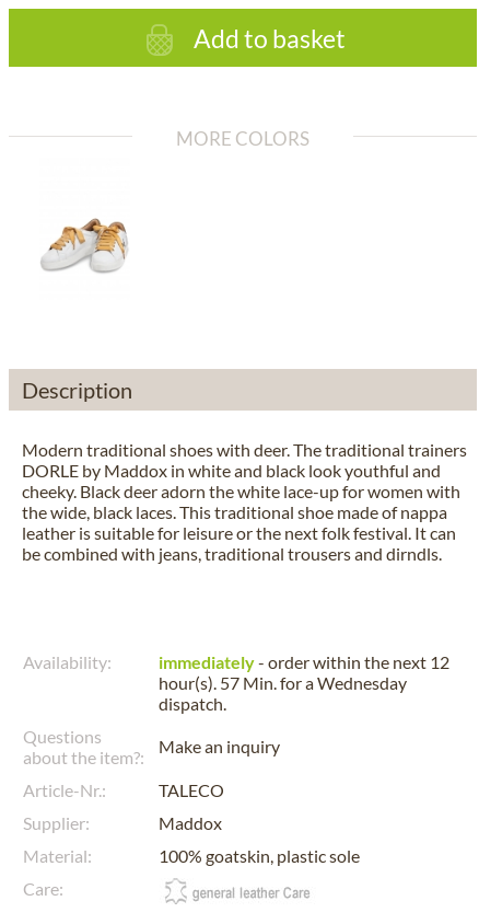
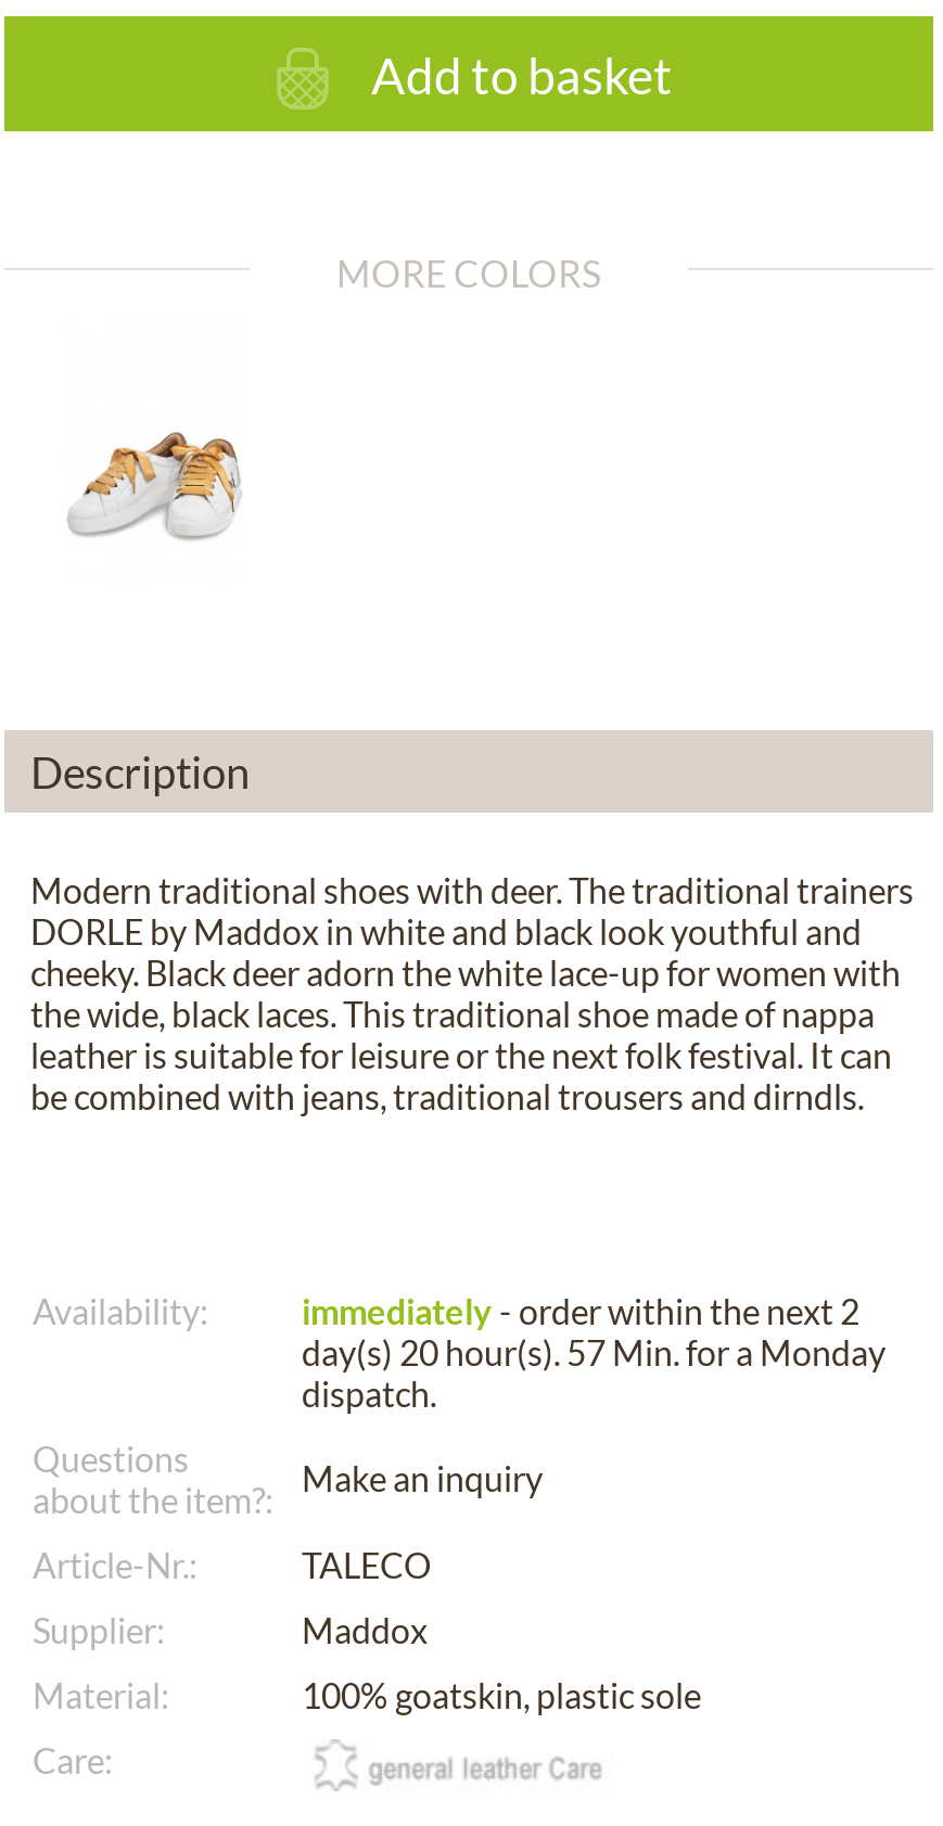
[159,651,449,693] immediately - order within the next 12 | hour(s). 57 Min. for a Wednesday -> [302,1290,885,1372] immediately - order within the next 2 | day(s) 20 hour(s). 57 Min. for a Monday

